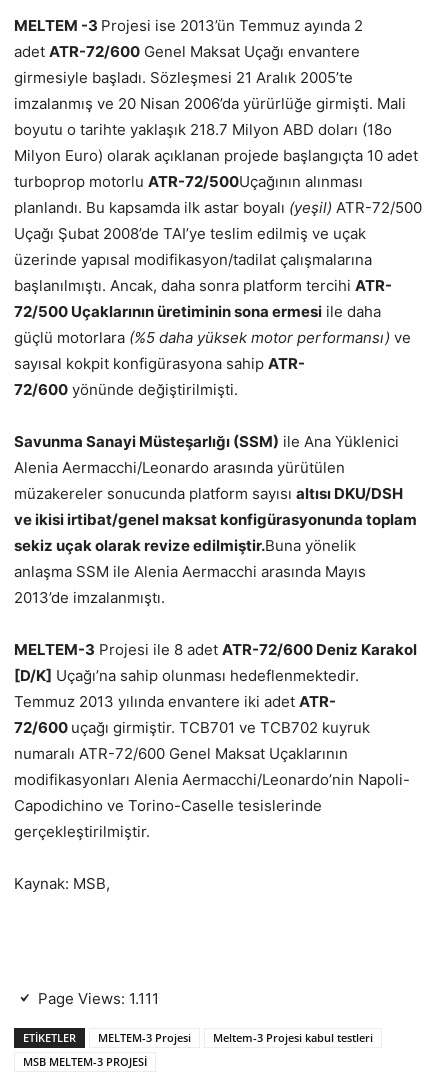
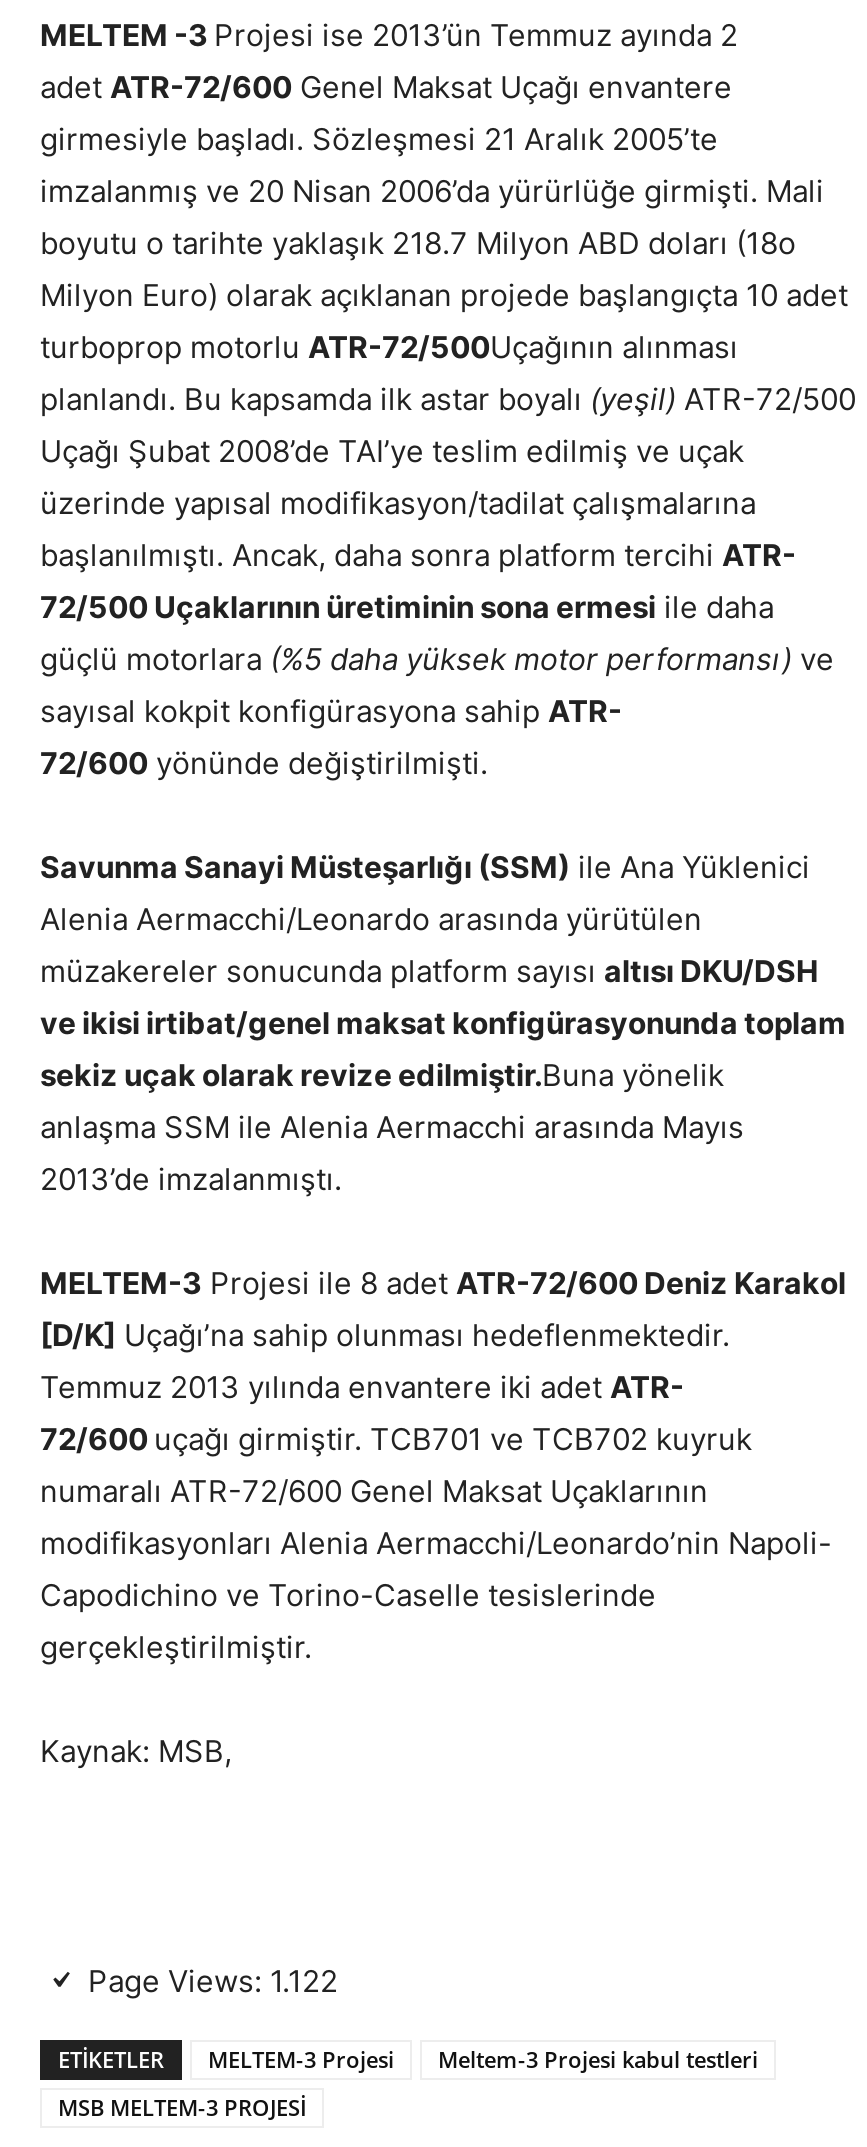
[38,989,159,1008] Page Views: 1.111 -> [88,1962,338,2000] Page Views: 1.122

